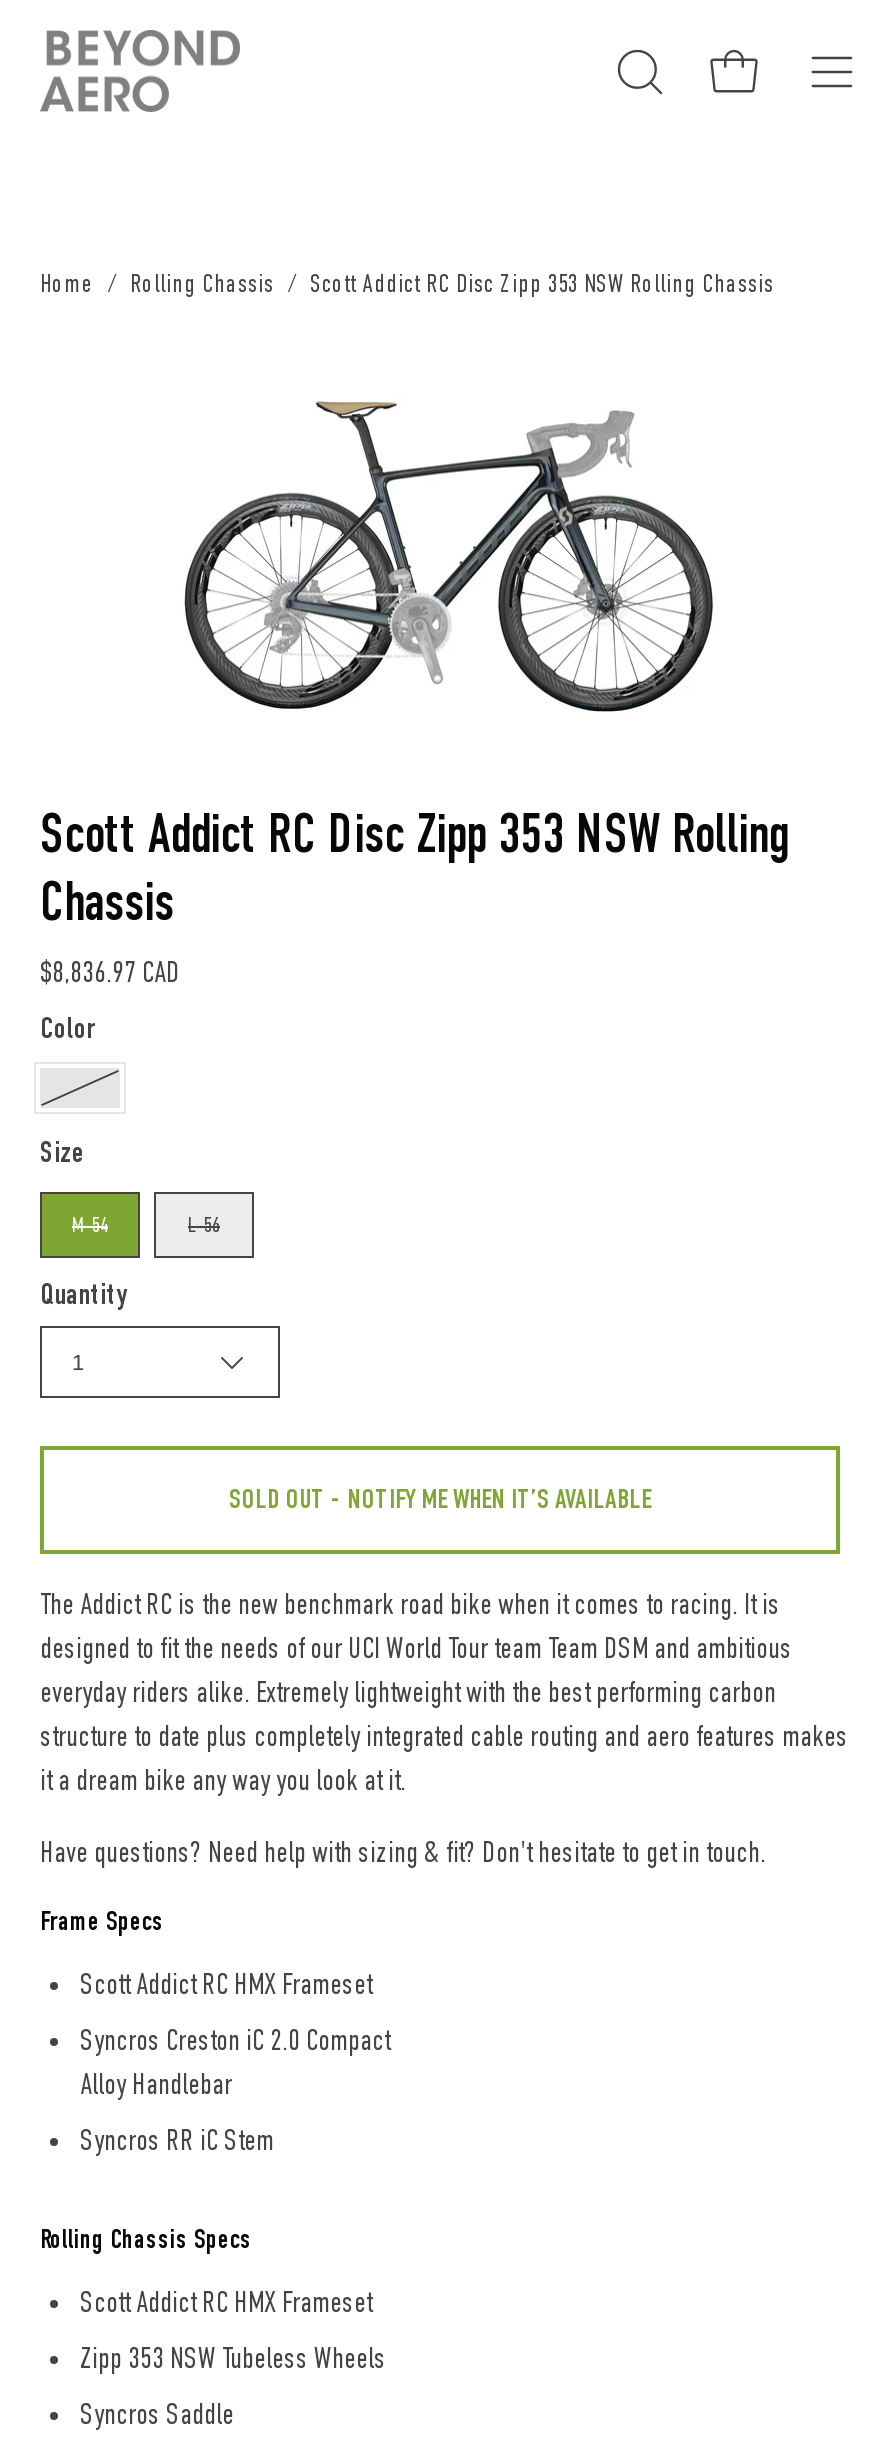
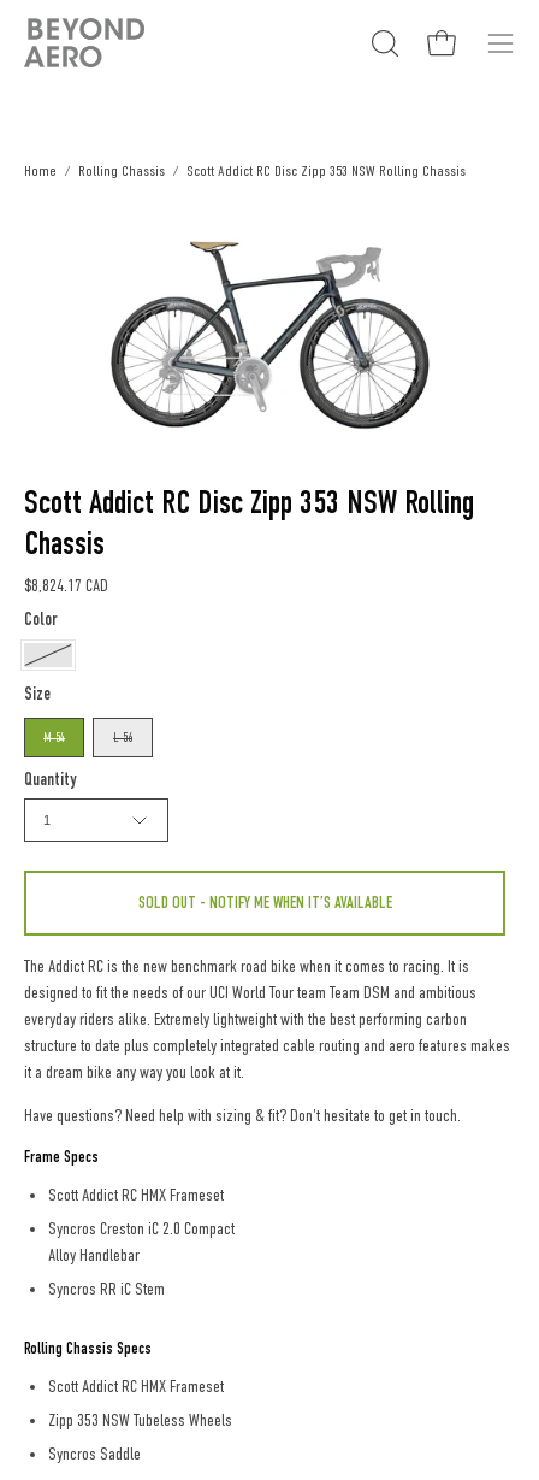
[40,956,180,990] $8,836.97 CAD -> [24,576,108,596] $8,824.17 CAD

